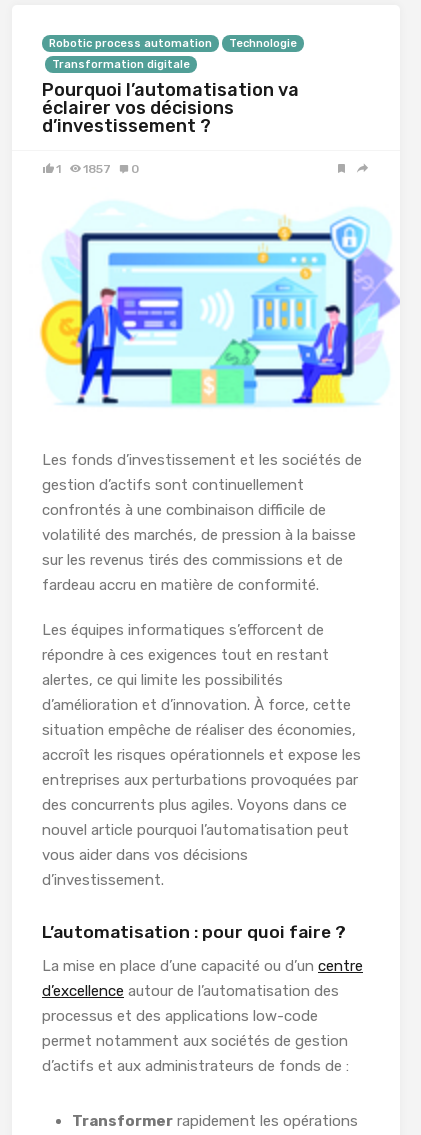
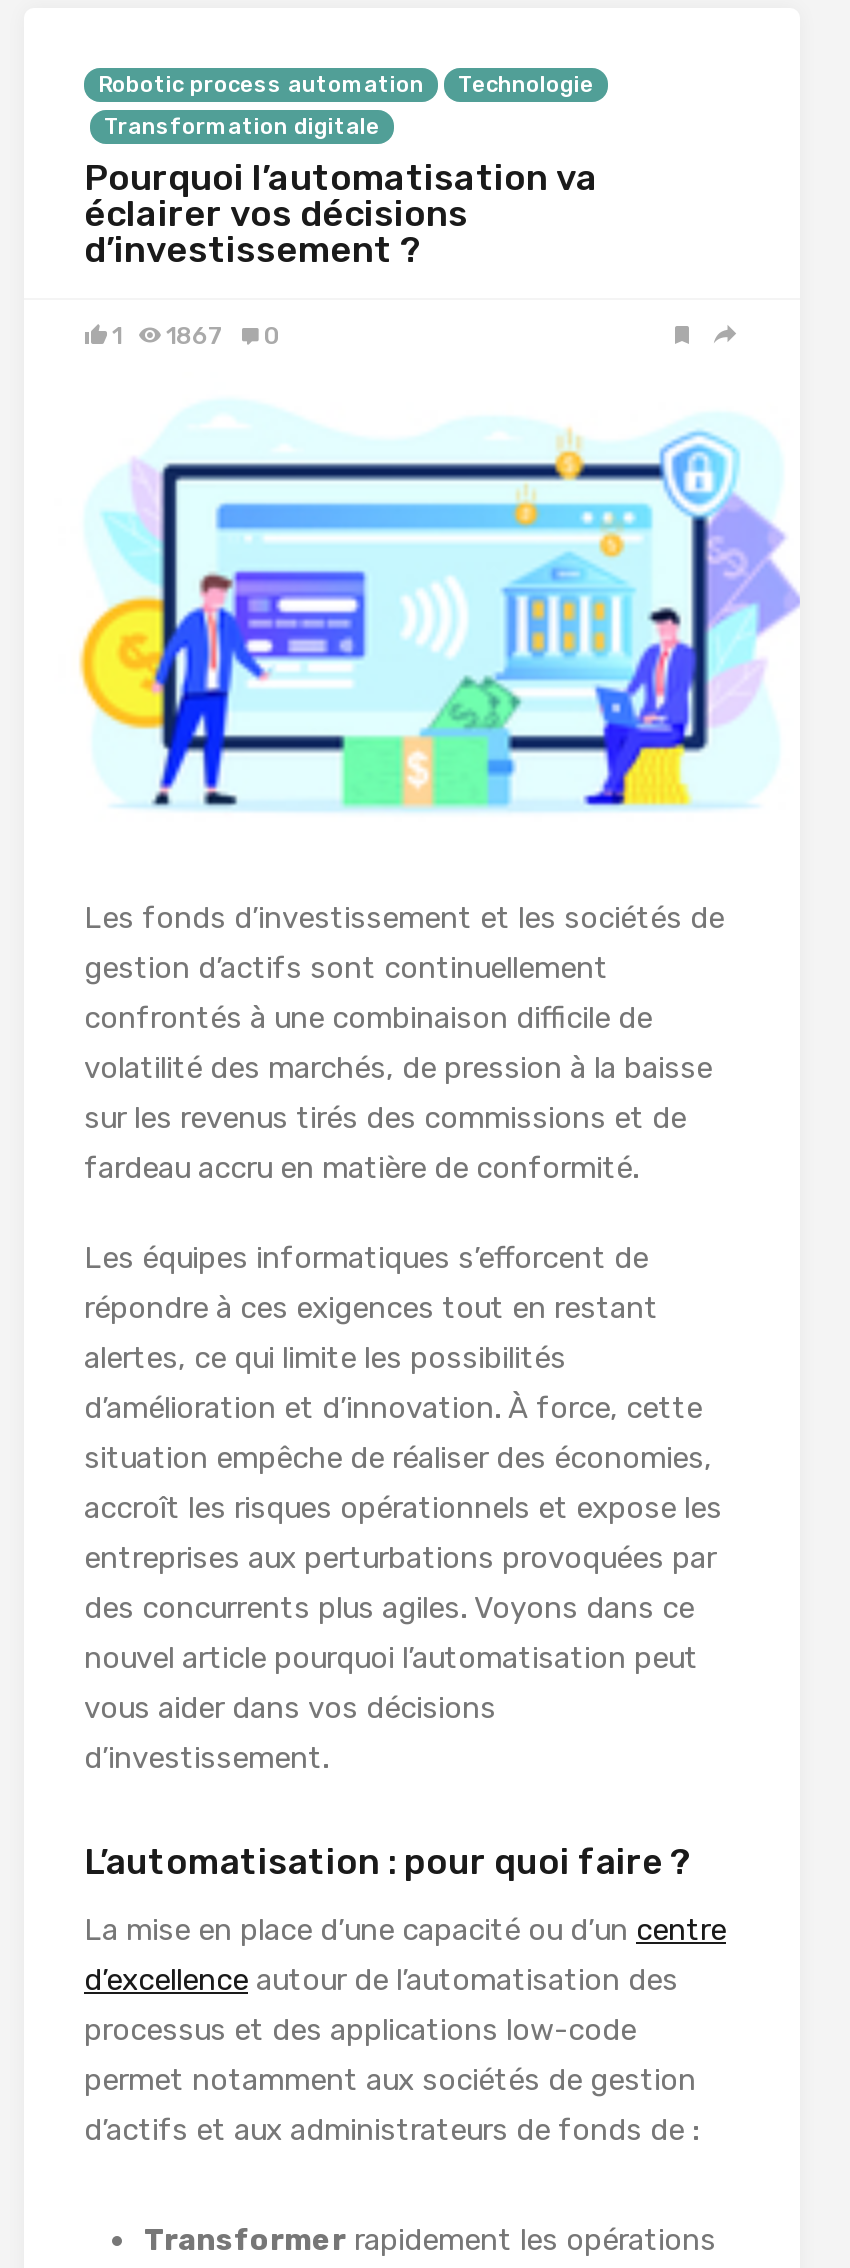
[56,162,139,176] 1 1857 0 -> [112,322,280,350] 1 1867 0

